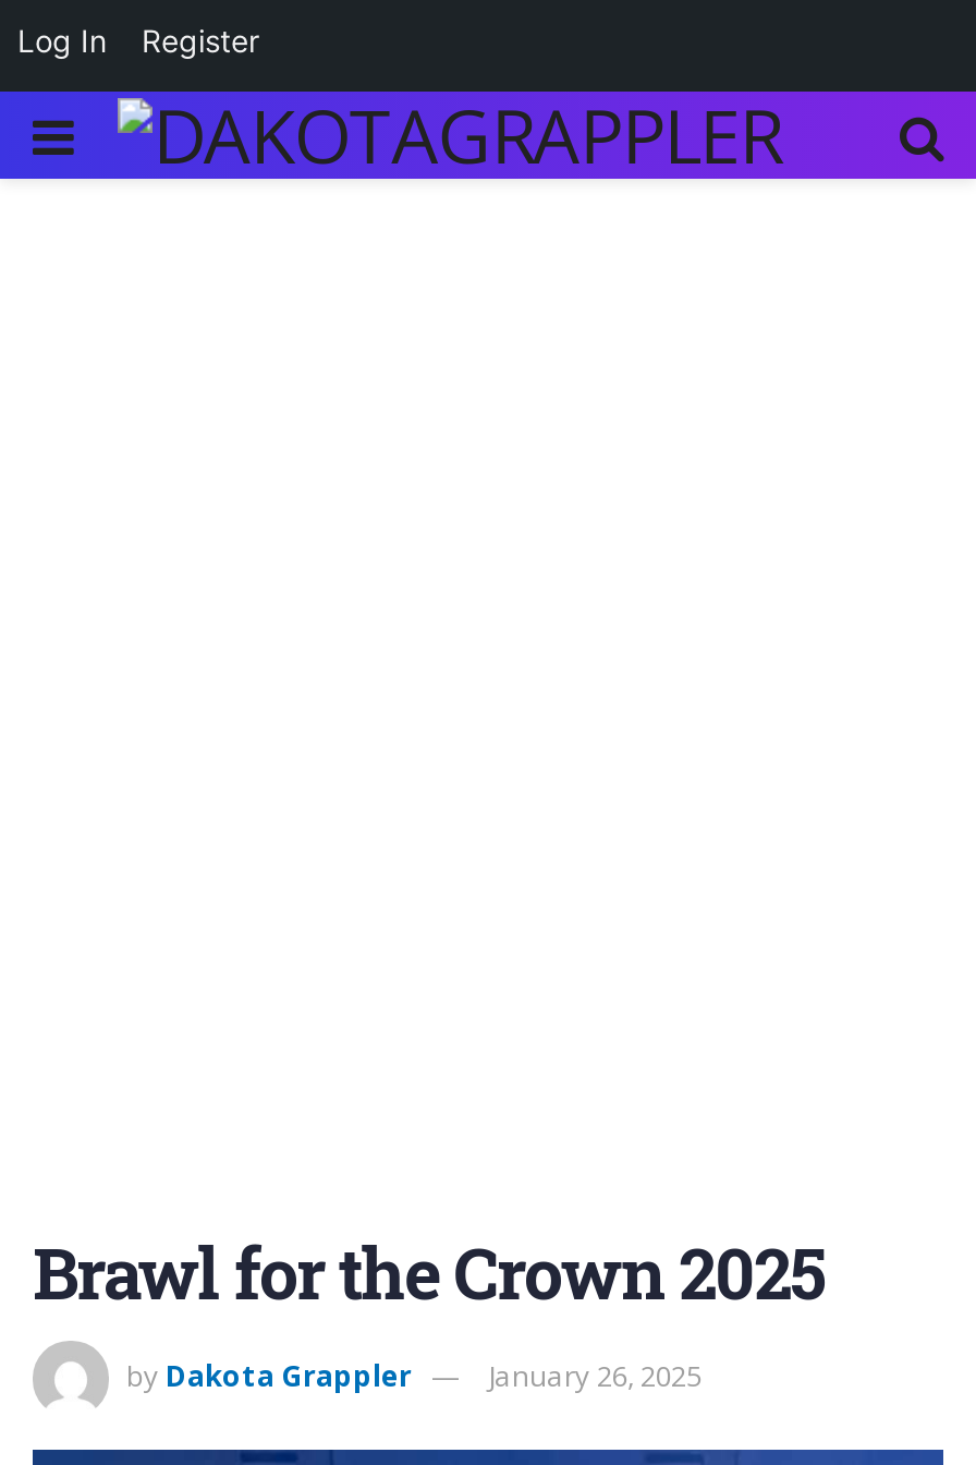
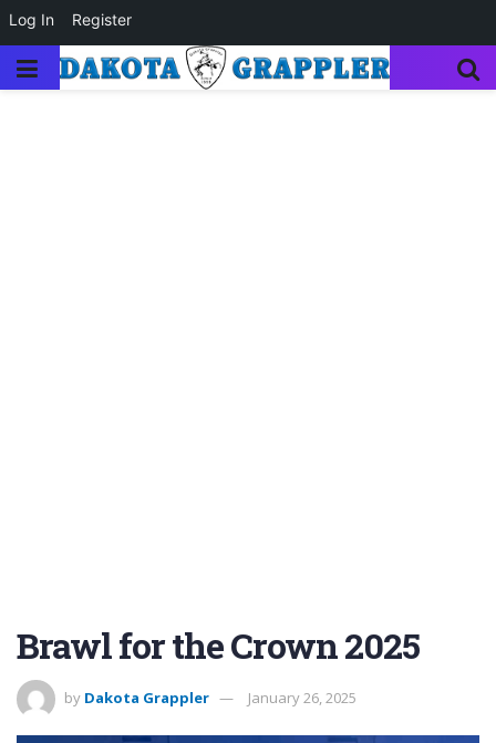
[118,89,784,181] [image] -> [59,44,396,91] [image]

